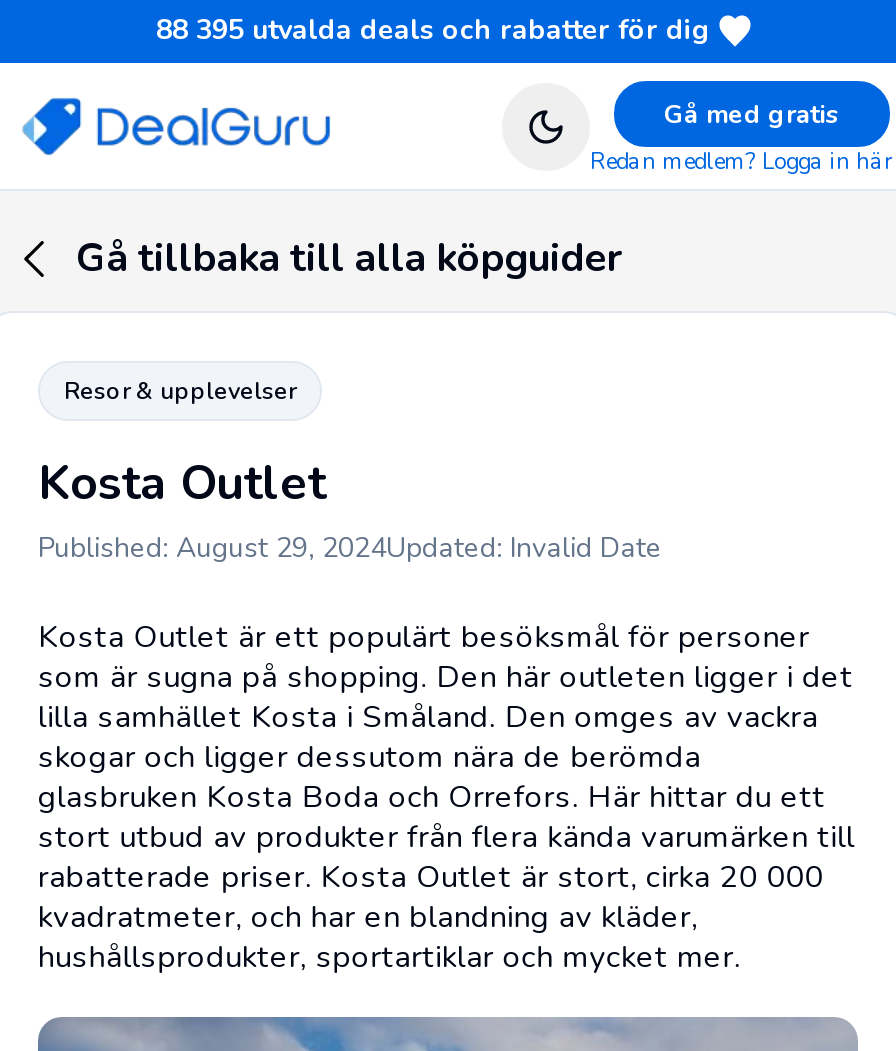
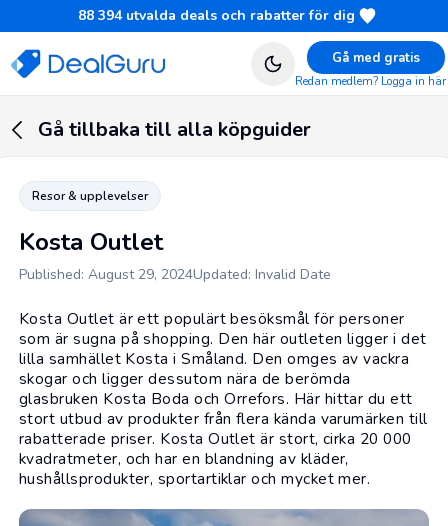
[156,11,710,49] 88 395 utvalda deals och rabatter för dig -> [78,6,355,25] 88 394 utvalda deals och rabatter för dig

